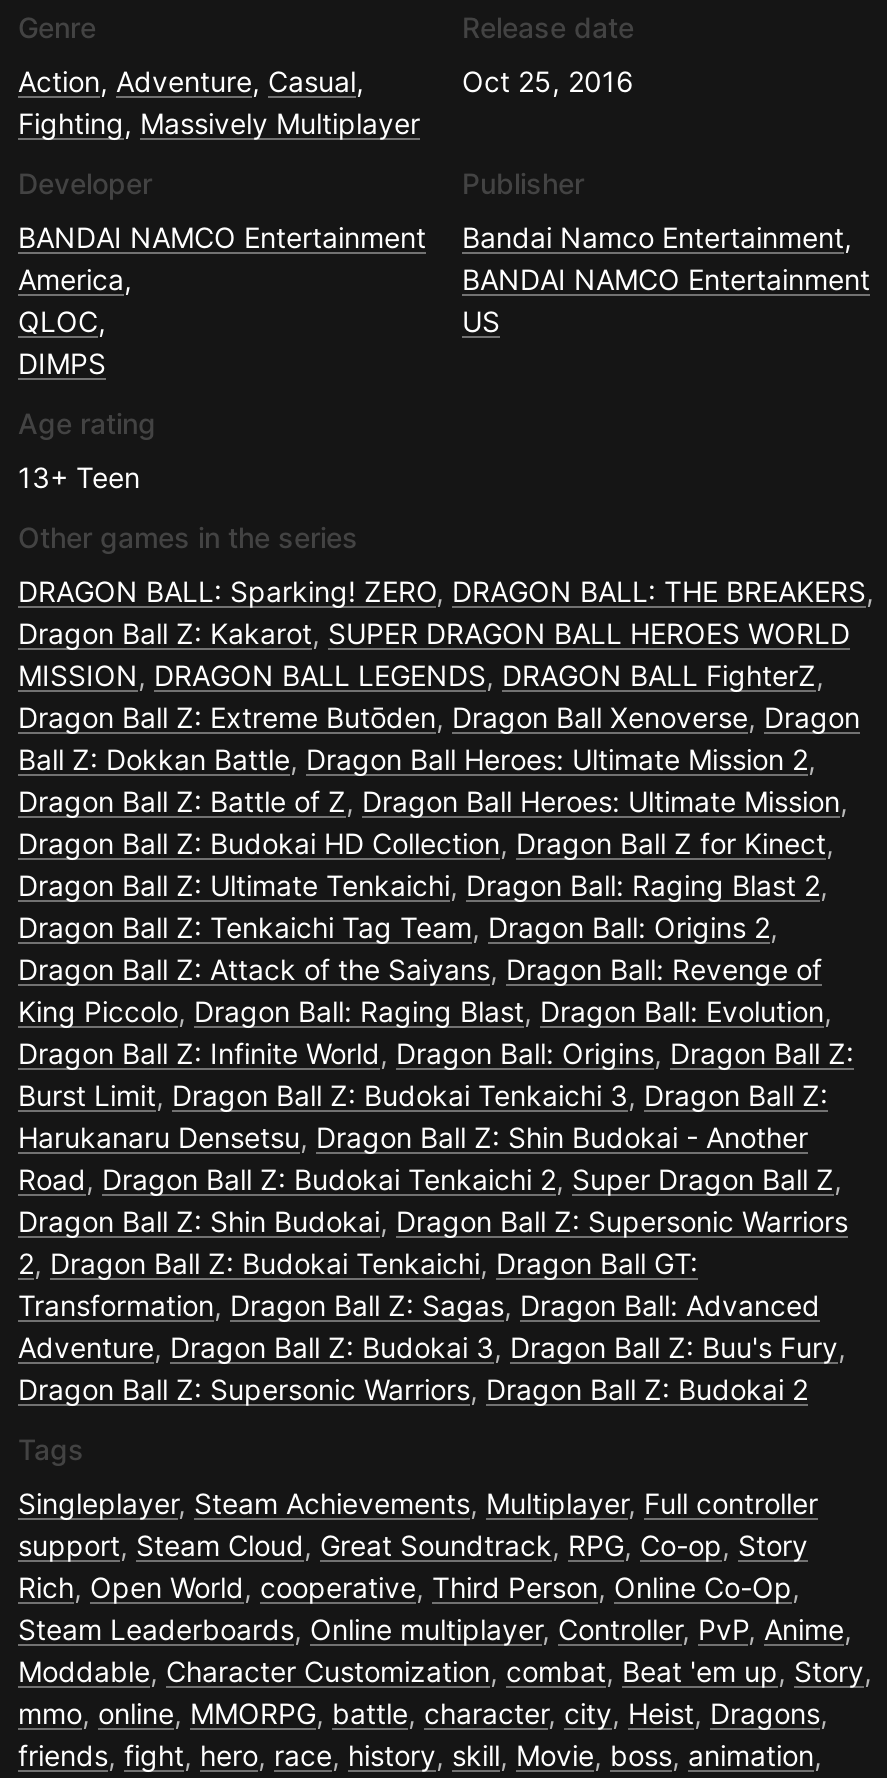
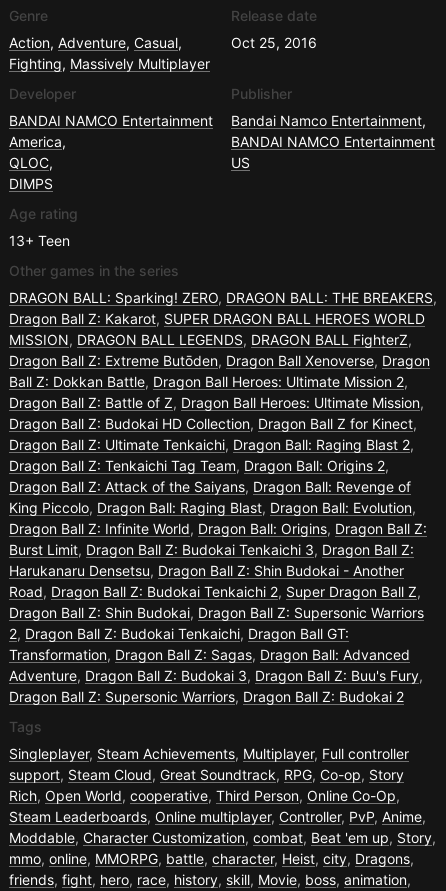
[18,1696,828,1730] mmo, online, MMORPG, battle, character, city, Heist, Dragons, -> [9,850,414,867] mmo, online, MMORPG, battle, character, Heist, city, Dragons,

